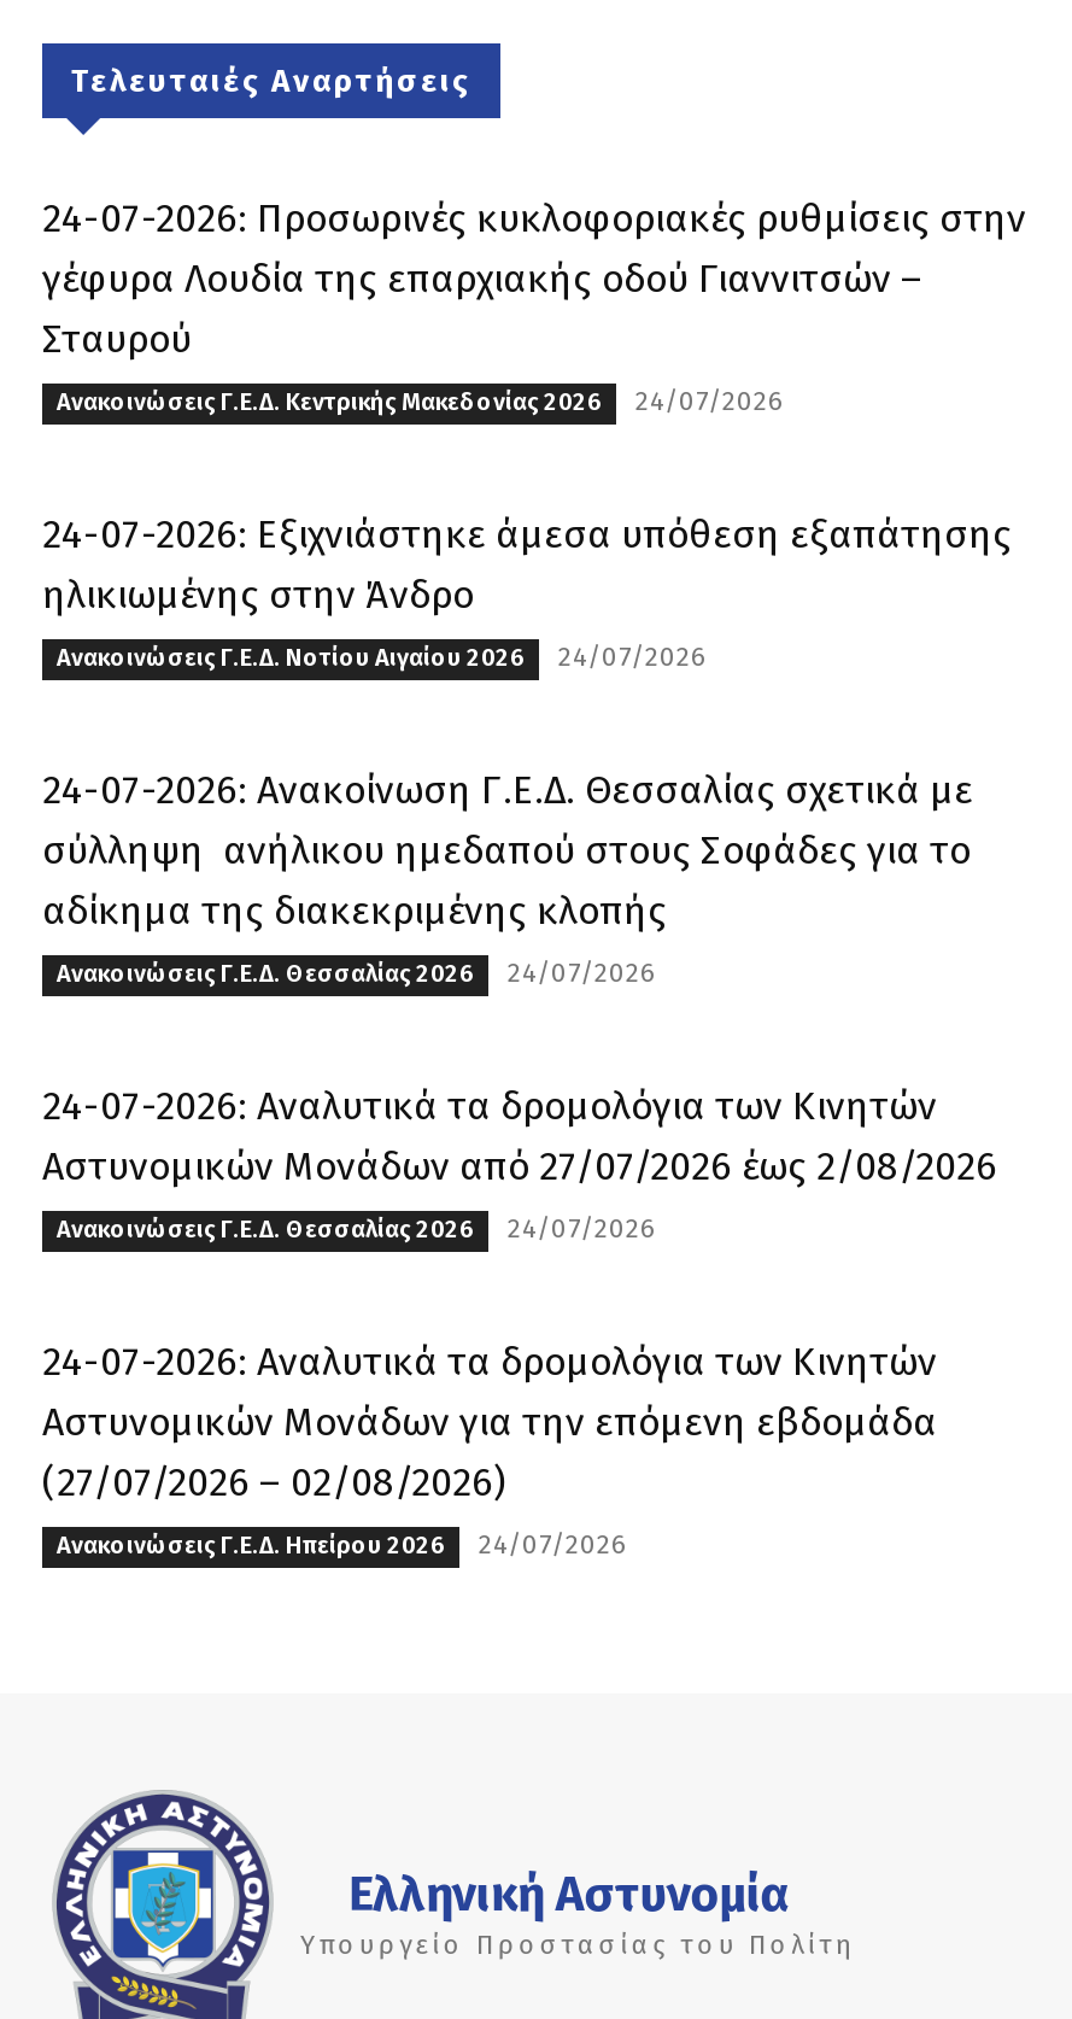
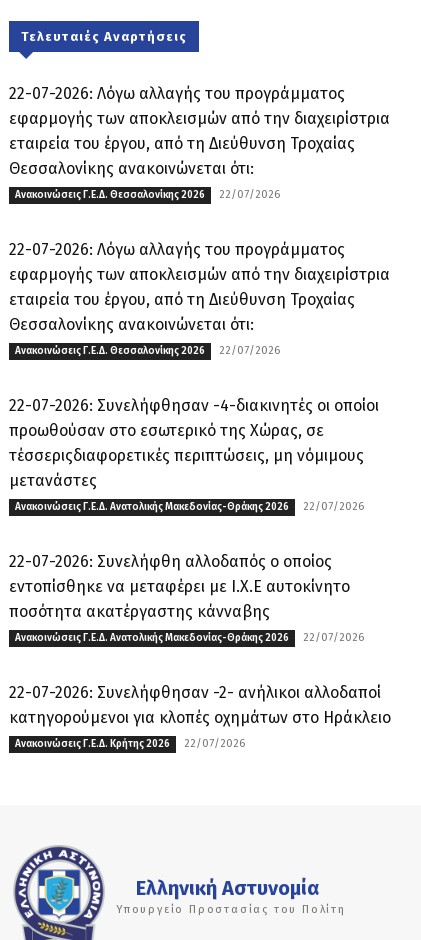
[42,194,1026,361] 24-07-2026: Προσωρινές κυκλοφοριακές ρυθμίσεις στην | γέφυρα Λουδία της επαρχιακής οδού Γιαννιτσών – | Σταυρού -> [9,84,390,178] 22-07-2026: Λόγω αλλαγής του προγράμματος | εφαρμογής των αποκλεισμών από την διαχειρίστρια | εταιρεία του έργου, από τη Διεύθυνση Τροχαίας | Θεσσαλονίκης ανακοινώνεται ότι:
[57,385,783,416] Ανακοινώσεις Γ.Ε.Δ. Κεντρικής Μακεδονίας 2026 | 24/07/2026 -> [15,188,280,201] Ανακοινώσεις Γ.Ε.Δ. Θεσσαλονίκης 2026 | 22/07/2026
[42,510,1012,617] 24-07-2026: Εξιχνιάστηκε άμεσα υπόθεση εξαπάτησης | ηλικιωμένης στην Άνδρο -> [9,240,390,334] 22-07-2026: Λόγω αλλαγής του προγράμματος | εφαρμογής των αποκλεισμών από την διαχειρίστρια | εταιρεία του έργου, από τη Διεύθυνση Τροχαίας | Θεσσαλονίκης ανακοινώνεται ότι:
[57,641,705,672] Ανακοινώσεις Γ.Ε.Δ. Νοτίου Αιγαίου 2026 | 24/07/2026 -> [15,344,280,357] Ανακοινώσεις Γ.Ε.Δ. Θεσσαλονίκης 2026 | 22/07/2026
[42,766,973,933] 24-07-2026: Ανακοίνωση Γ.Ε.Δ. Θεσσαλίας σχετικά με | σύλληψη ανήλικου ημεδαπού στους Σοφάδες για το | αδίκημα της διακεκριμένης κλοπής -> [9,396,379,490] 22-07-2026: Συνελήφθησαν -4-διακινητές οι οποίοι | προωθούσαν στο εσωτερικό της Χώρας, σε | τέσσεριςδιαφορετικές περιπτώσεις, μη νόμιμους | μετανάστες
[57,957,655,988] Ανακοινώσεις Γ.Ε.Δ. Θεσσαλίας 2026 | 24/07/2026 -> [15,500,364,513] Ανακοινώσεις Γ.Ε.Δ. Ανατολικής Μακεδονίας-Θράκης 2026 | 22/07/2026
[42,1082,997,1188] 24-07-2026: Αναλυτικά τα δρομολόγια των Κινητών | Αστυνομικών Μονάδων από 27/07/2026 έως 2/08/2026 -> [9,552,350,621] 22-07-2026: Συνελήφθη αλλοδαπός ο οποίος | εντοπίσθηκε να μεταφέρει με Ι.Χ.Ε αυτοκίνητο | ποσότητα ακατέργαστης κάνναβης
[57,1212,655,1244] Ανακοινώσεις Γ.Ε.Δ. Θεσσαλίας 2026 | 24/07/2026 -> [15,631,364,644] Ανακοινώσεις Γ.Ε.Δ. Ανατολικής Μακεδονίας-Θράκης 2026 | 22/07/2026
[42,1338,937,1504] 24-07-2026: Αναλυτικά τα δρομολόγια των Κινητών | Αστυνομικών Μονάδων για την επόμενη εβδομάδα | (27/07/2026 – 02/08/2026) -> [9,683,391,727] 22-07-2026: Συνελήφθησαν -2- ανήλικοι αλλοδαποί | κατηγορούμενοι για κλοπές οχημάτων στο Ηράκλειο
[57,1528,626,1560] Ανακοινώσεις Γ.Ε.Δ. Ηπείρου 2026 | 24/07/2026 -> [15,737,245,750] Ανακοινώσεις Γ.Ε.Δ. Κρήτης 2026 | 22/07/2026

